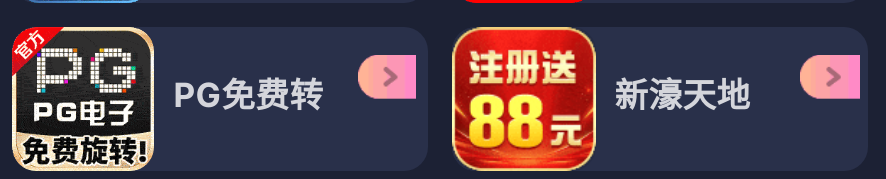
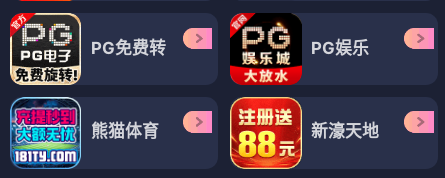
none -> [229,12,369,83] [image] | PG娱乐
none -> [9,96,159,170] [image] | 熊猫体育

